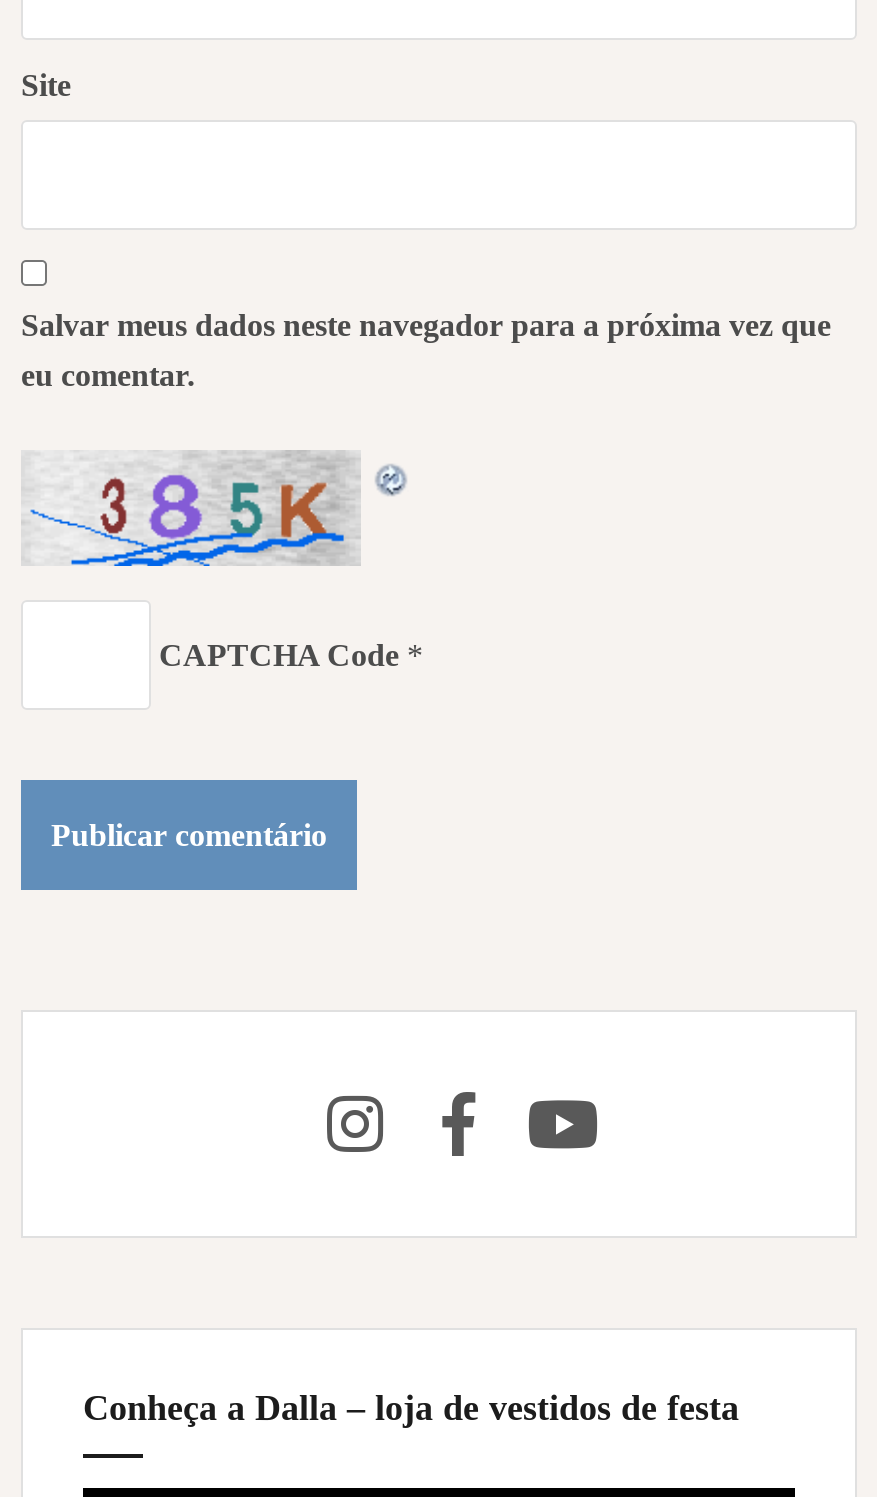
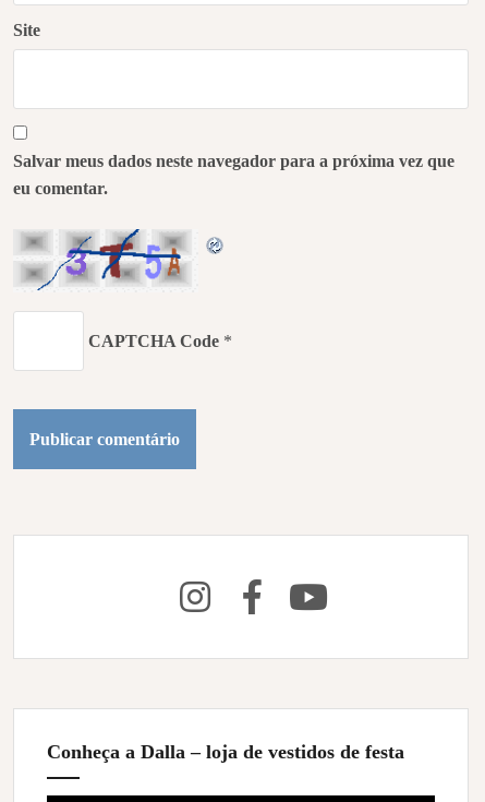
[31,452,359,568] [image] -> [22,228,196,292] [image]

